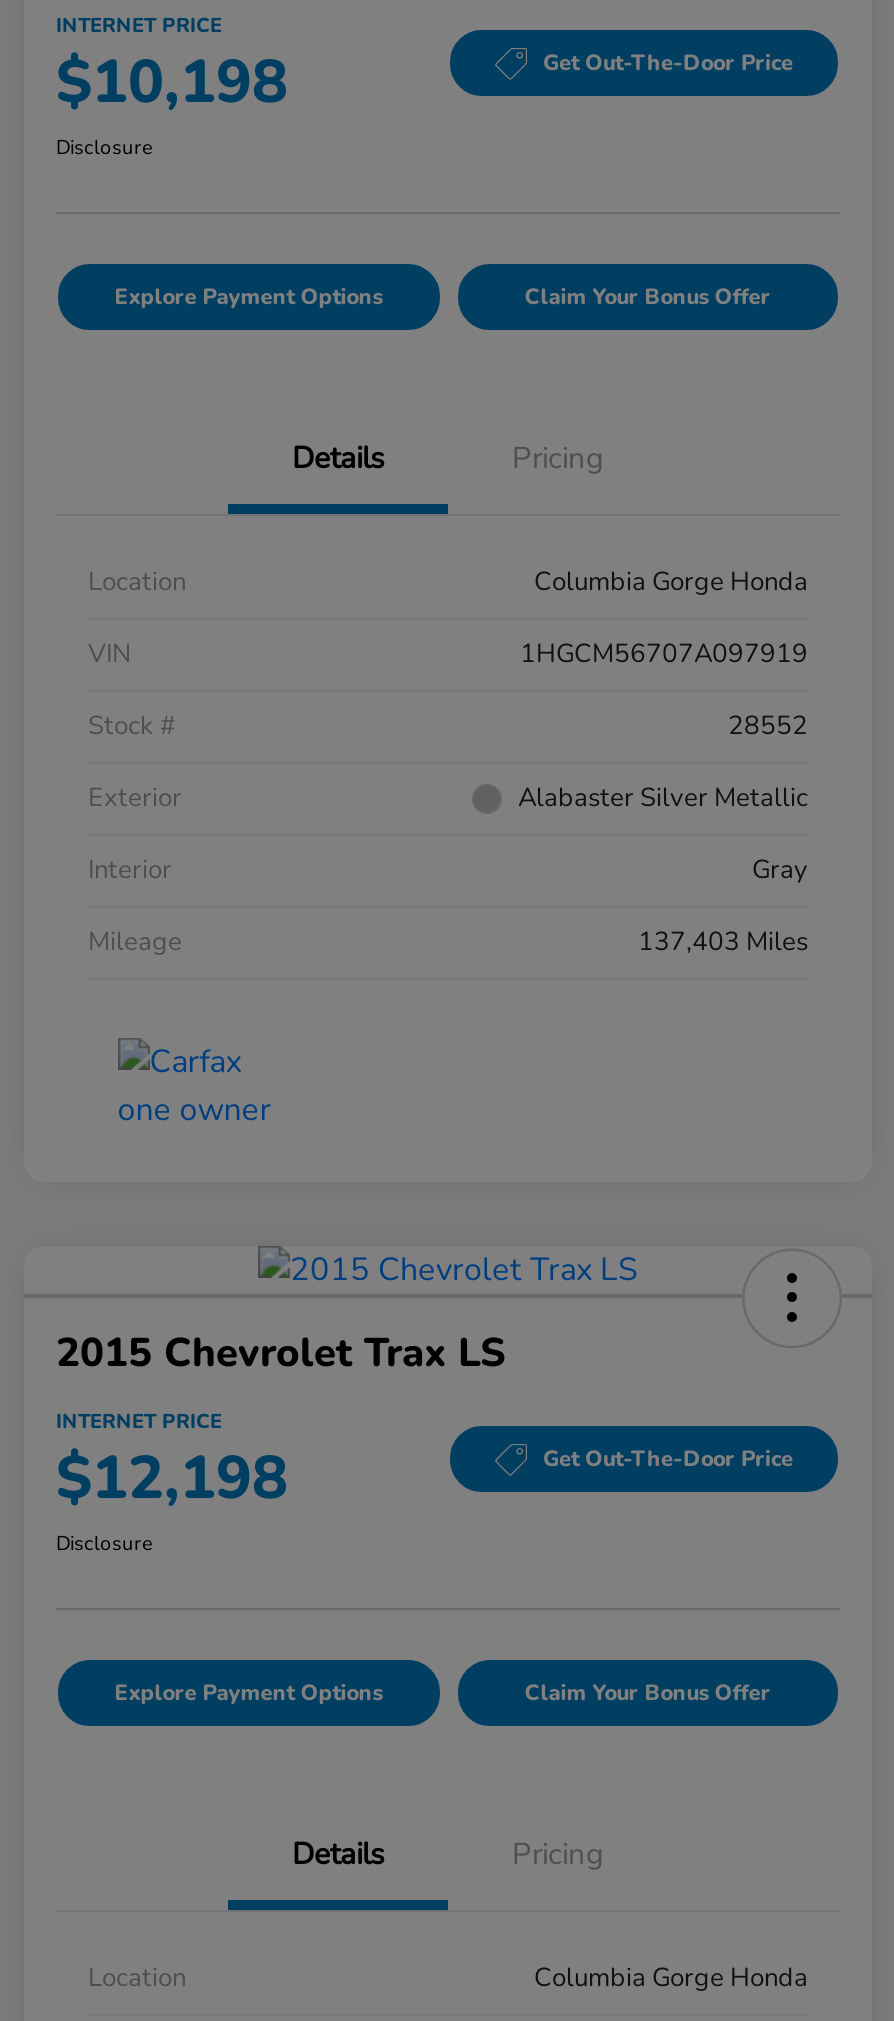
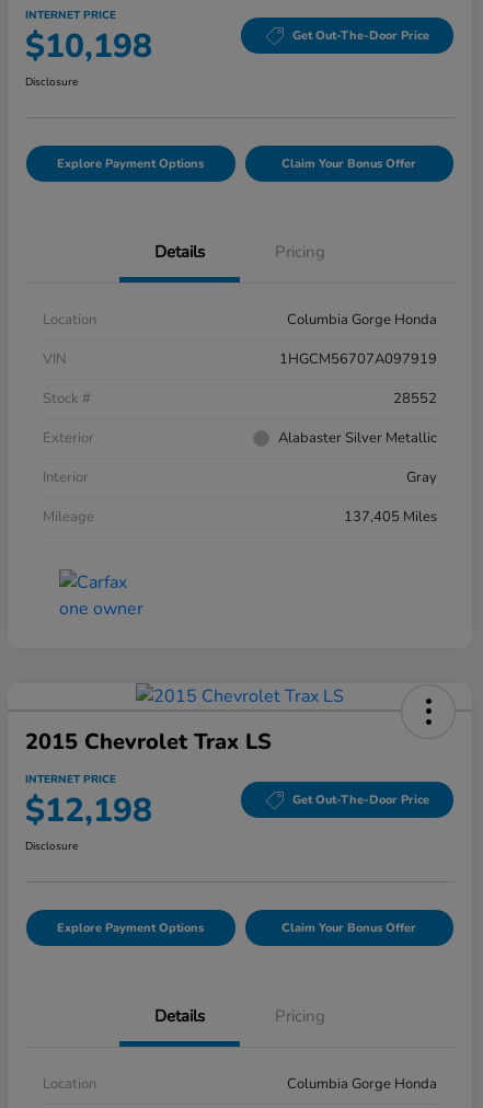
[638,924,808,960] 137,403 Miles -> [344,507,437,526] 137,405 Miles

